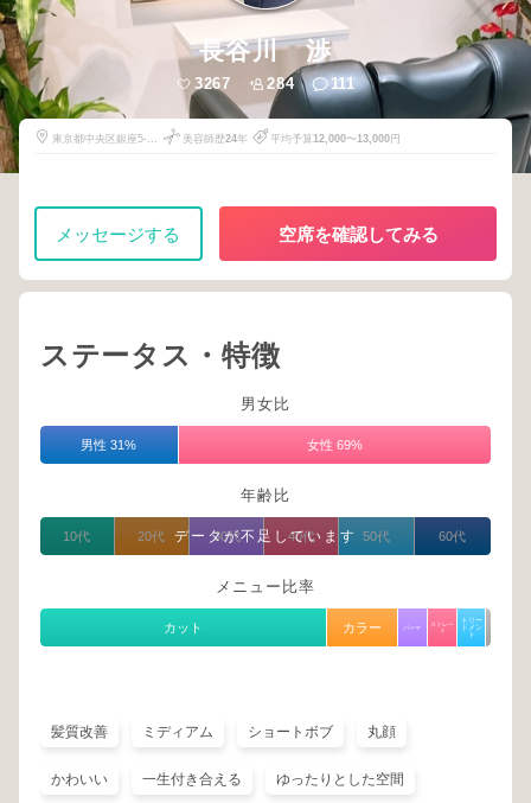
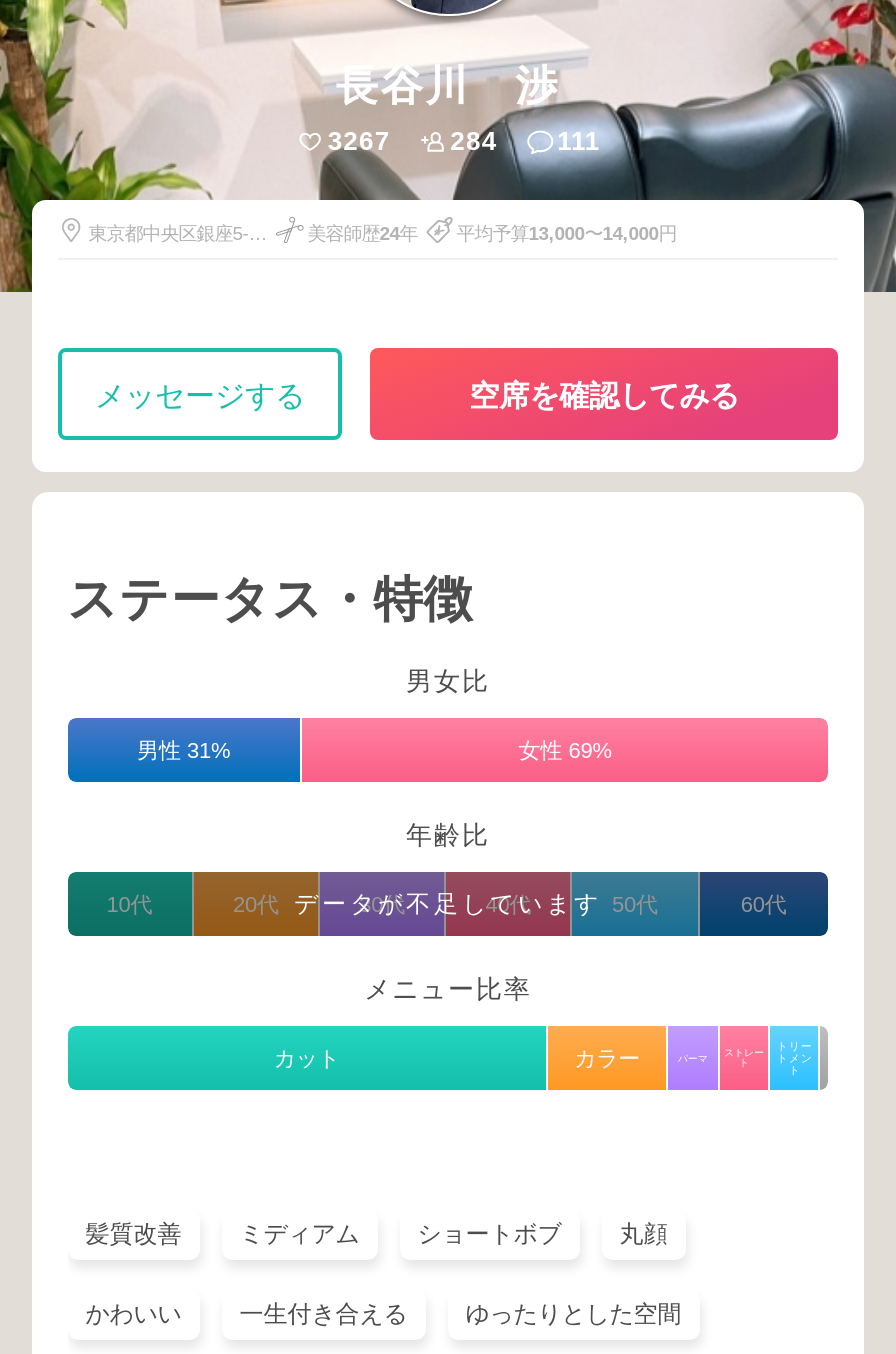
[182,132,401,145] 美容師歴24年 平均予算12,000〜13,000円 -> [307,222,676,244] 美容師歴24年 平均予算13,000〜14,000円

